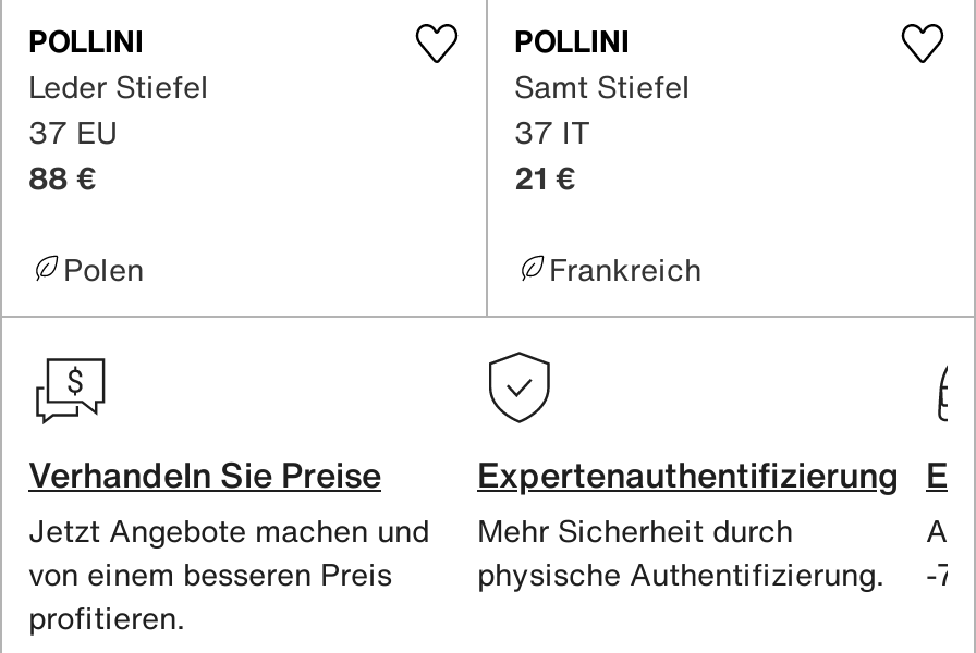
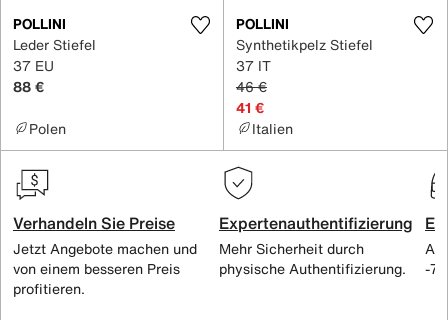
[514,62,691,108] Samt Stiefel -> [236,33,373,54] Synthetikpelz Stiefel
[514,153,701,291] 21 € | Frankreich -> [236,75,293,138] 46 € | 41 € | Italien

